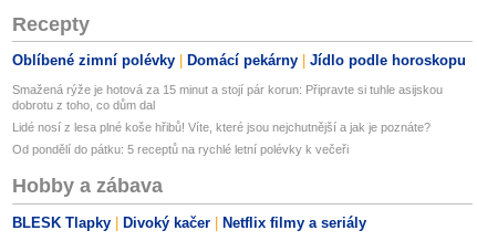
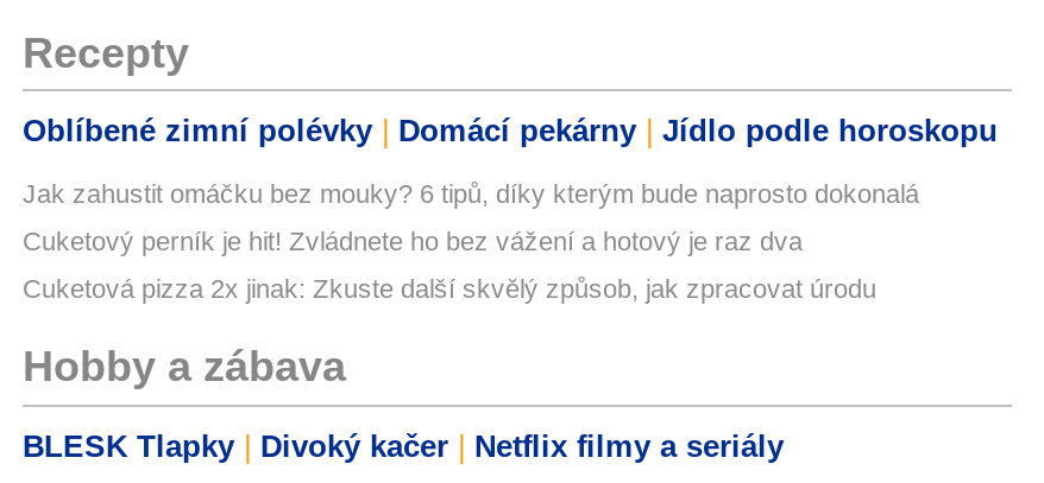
[12,83,443,112] Smažená rýže je hotová za 15 minut a stojí pár korun: Připravte si tuhle asijskou | dobrotu z toho, co dům dal -> [23,180,919,209] Jak zahustit omáčku bez mouky? 6 tipů, díky kterým bude naprosto dokonalá
[12,121,431,134] Lidé nosí z lesa plné koše hřibů! Víte, které jsou nejchutnější a jak je poznáte? -> [23,228,803,256] Cuketový perník je hit! Zvládnete ho bez vážení a hotový je raz dva
[12,143,349,156] Od pondělí do pátku: 5 receptů na rychlé letní polévky k večeři -> [23,275,876,304] Cuketová pizza 2x jinak: Zkuste další skvělý způsob, jak zpracovat úrodu

